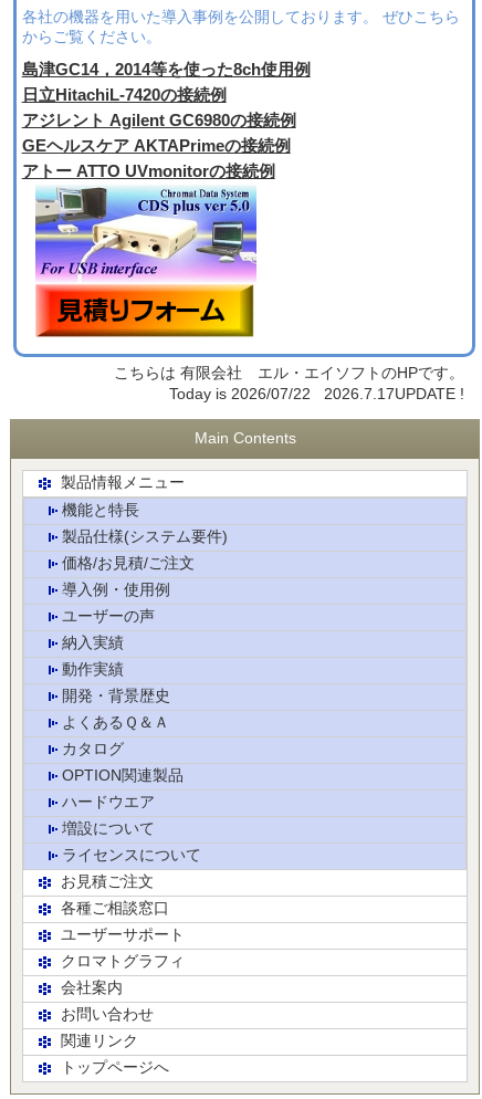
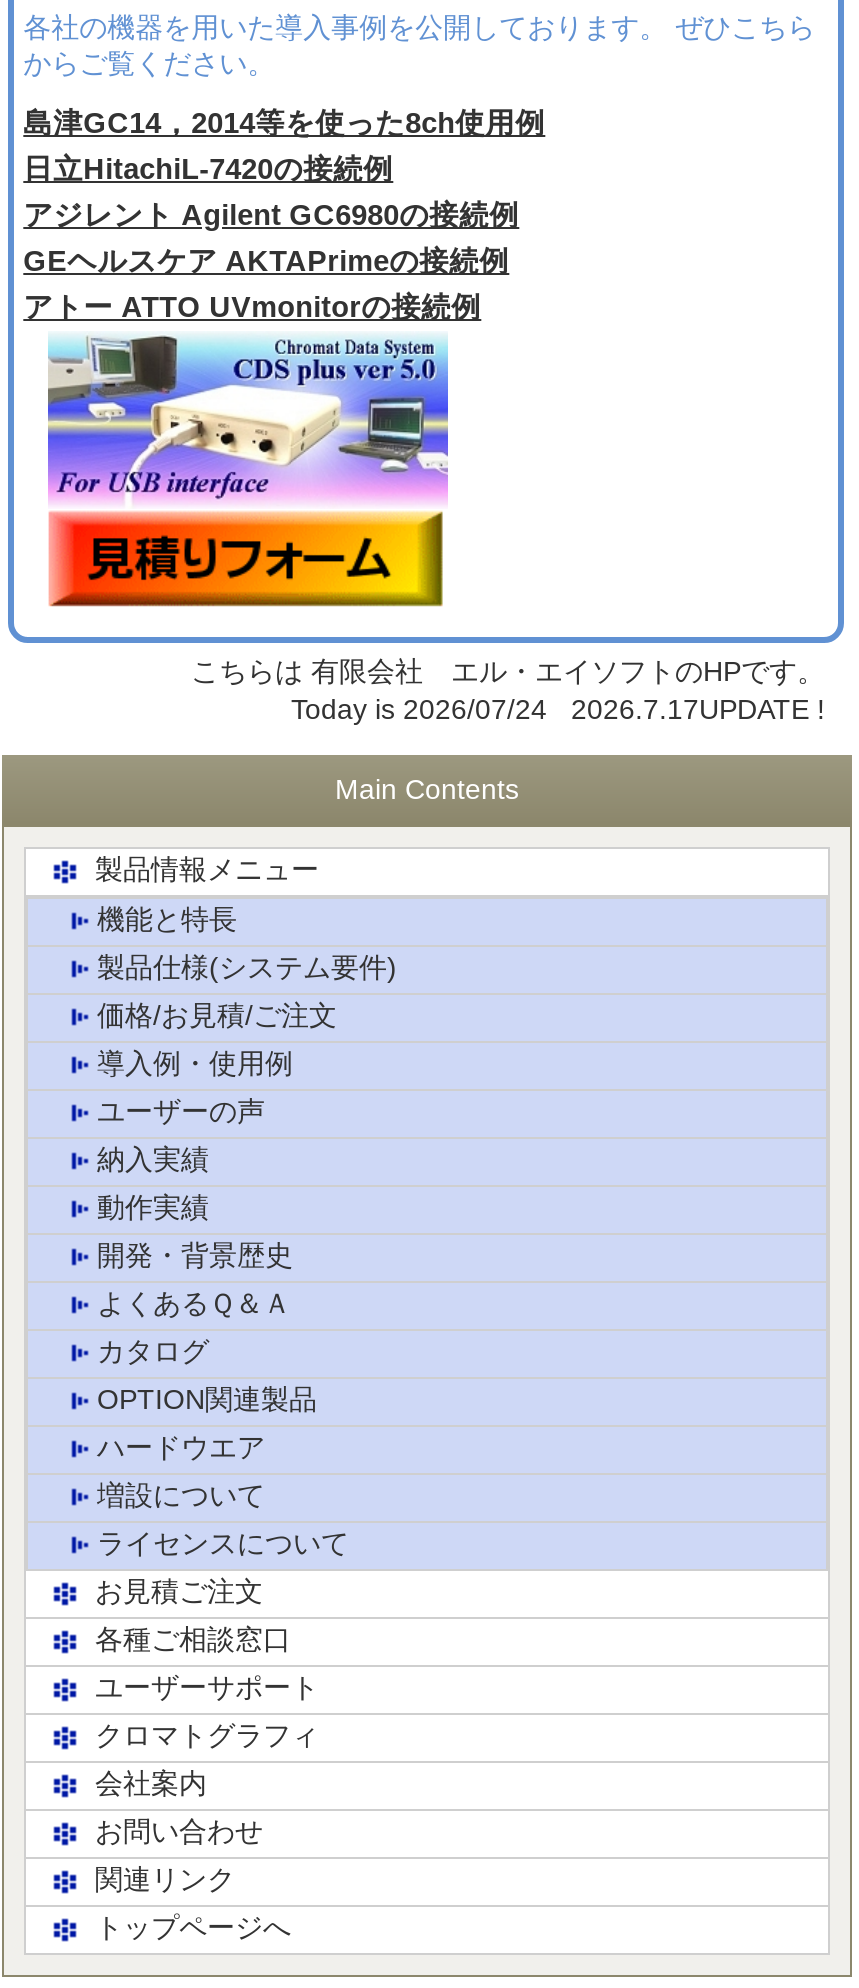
[170,385,465,403] Today is 2026/07/22 2026.7.17UPDATE ! -> [291,694,825,726] Today is 2026/07/24 2026.7.17UPDATE !

